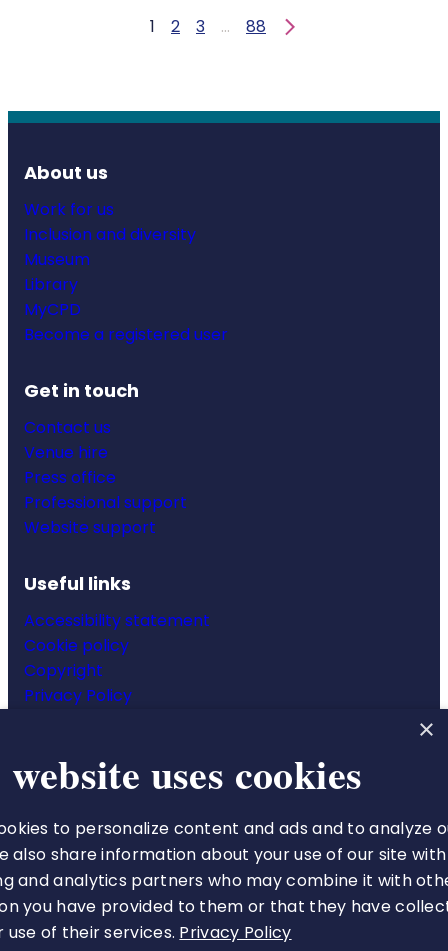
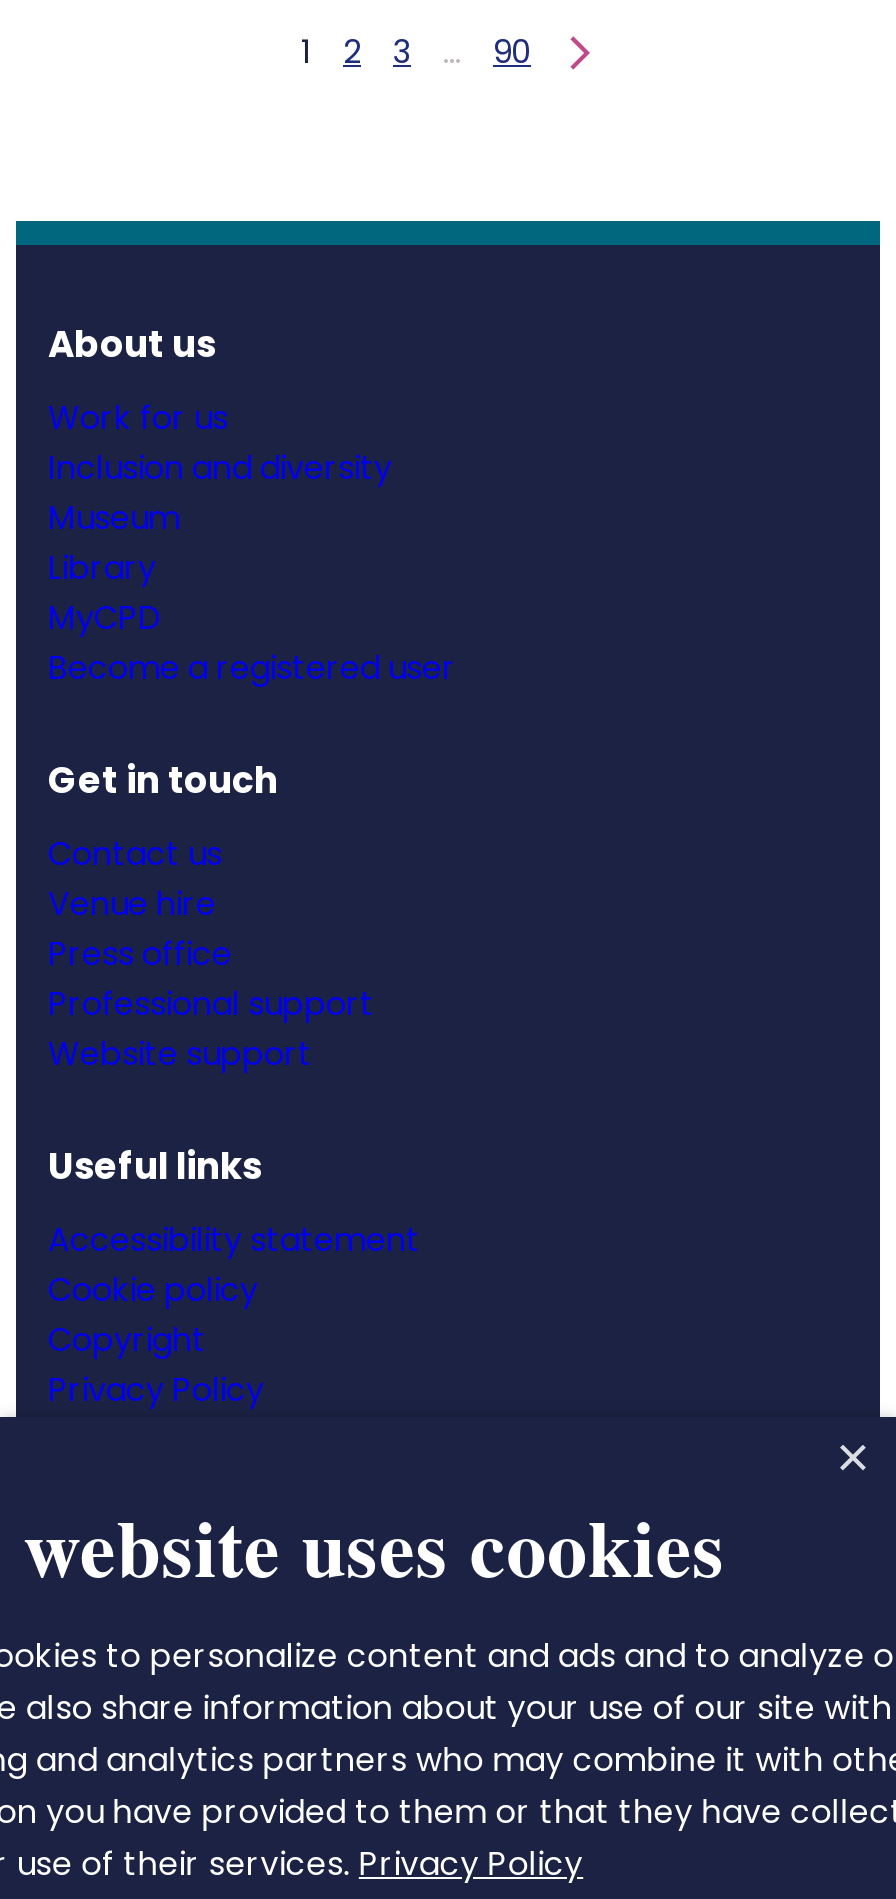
[246,15,266,38] 88 -> [493,28,531,74] 90

